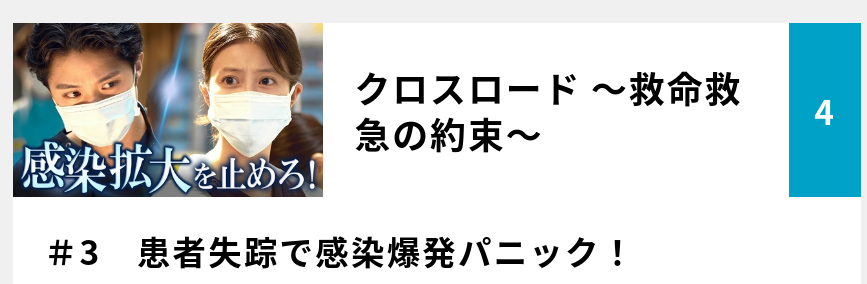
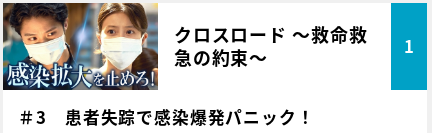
[355,61,836,135] クロスロード ～救命救 4 -> [174,21,414,58] クロスロード ～救命救 1

